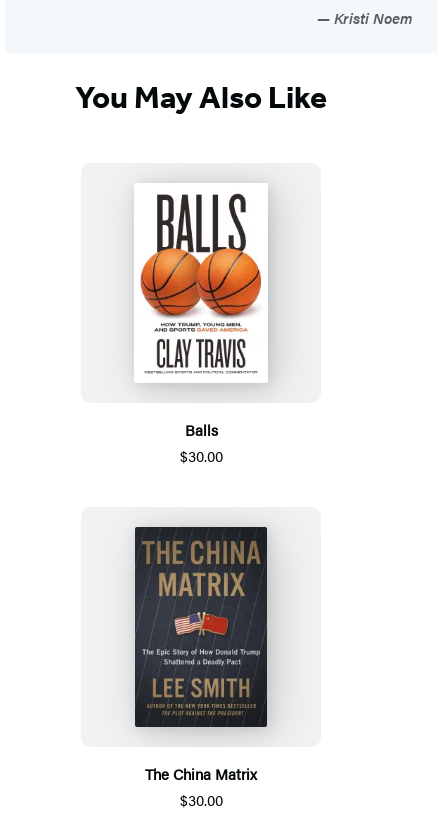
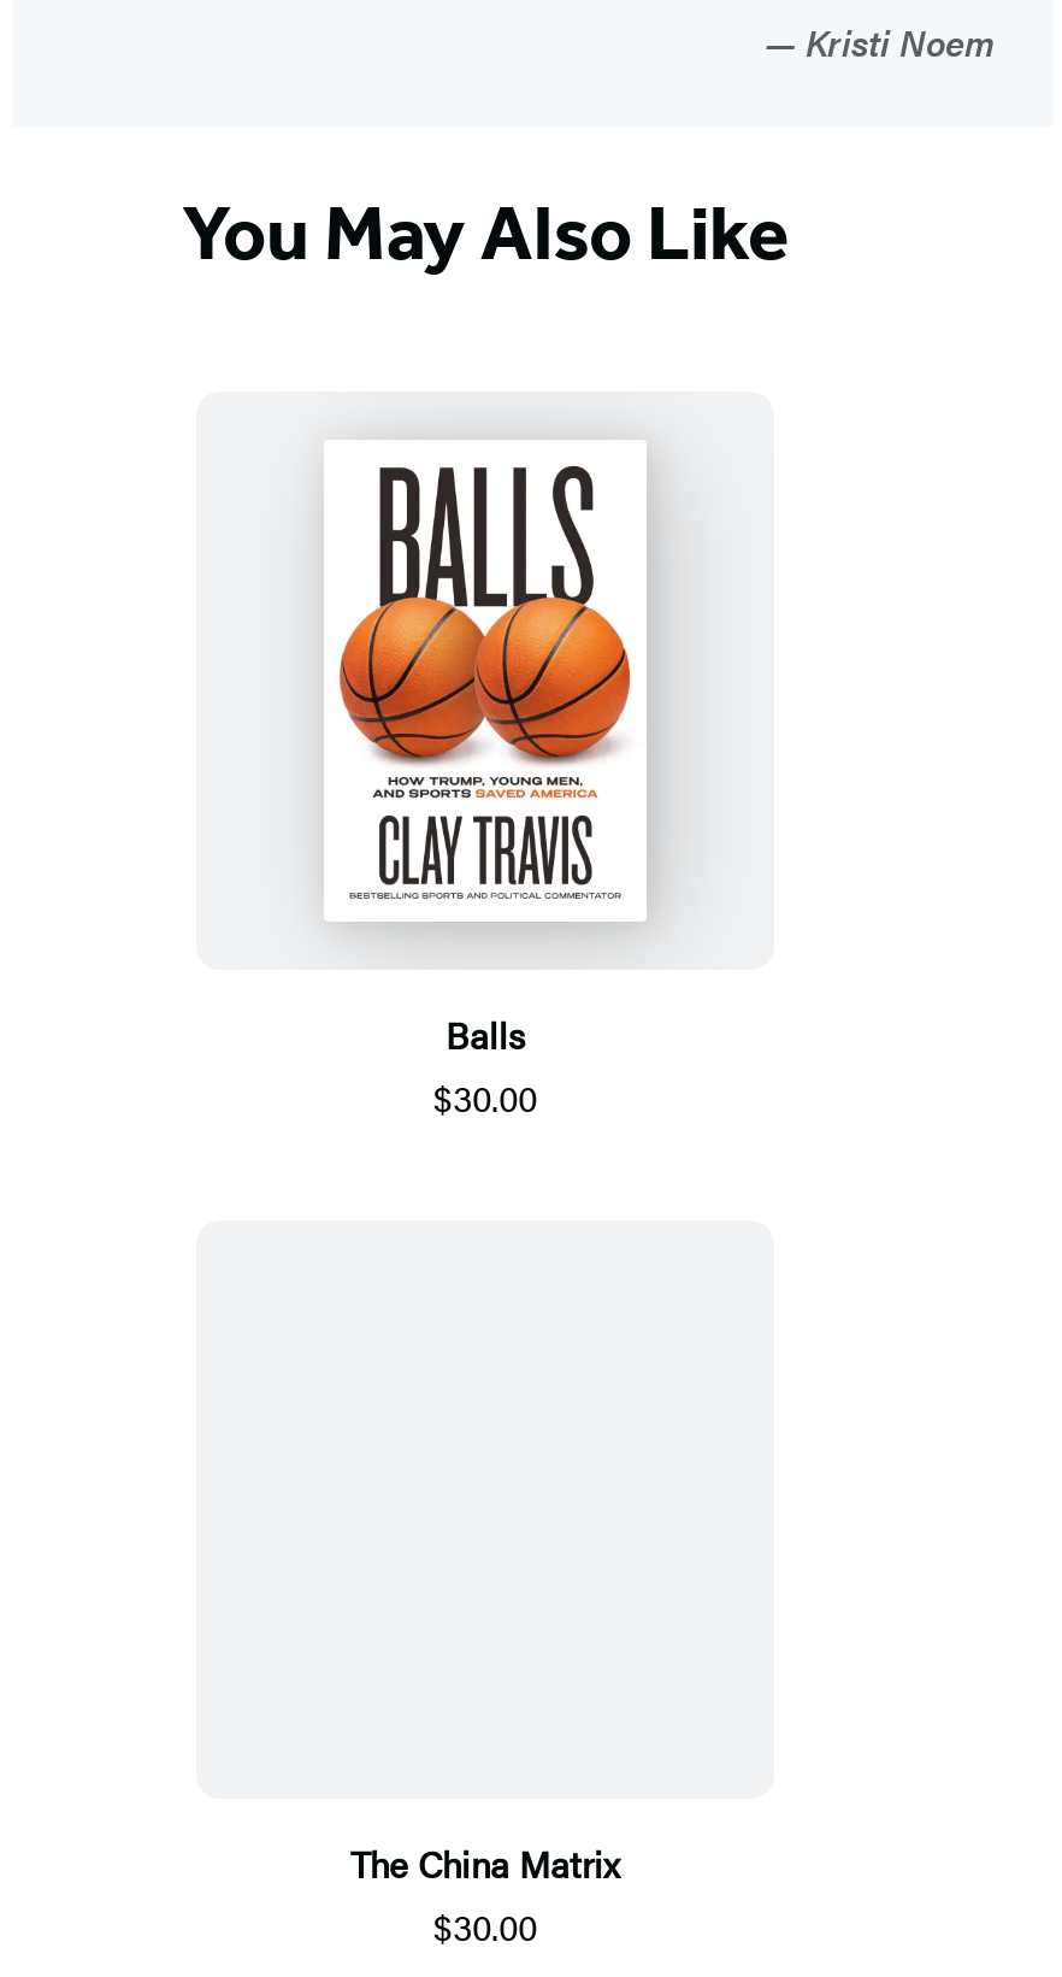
[133,525,274,734] [image] -> none

